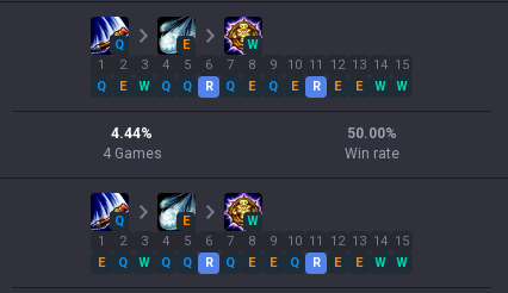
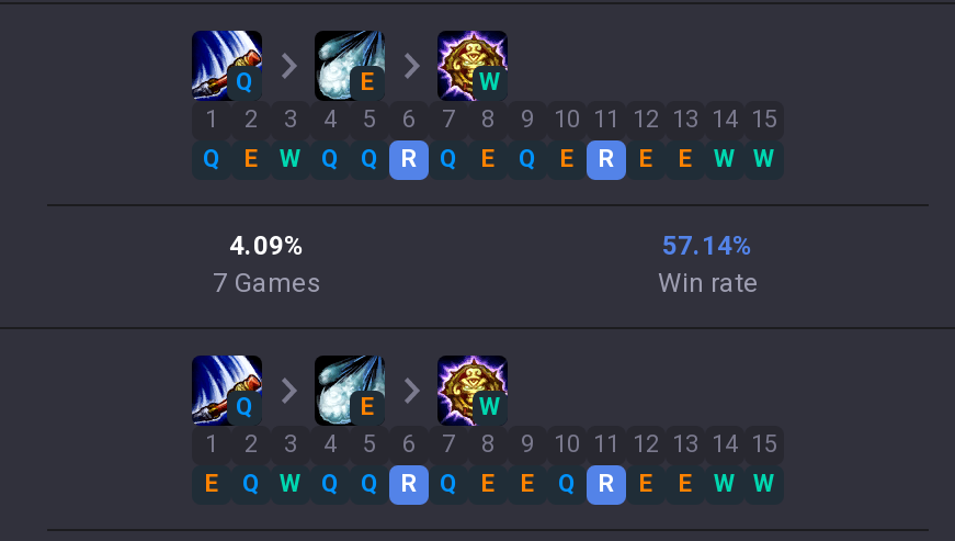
[111,125,153,142] 4.44% -> [229,230,306,261] 4.09%
[346,125,397,142] 50.00% -> [662,230,754,261] 57.14%
[102,145,162,162] 4 Games -> [213,268,322,298] 7 Games

